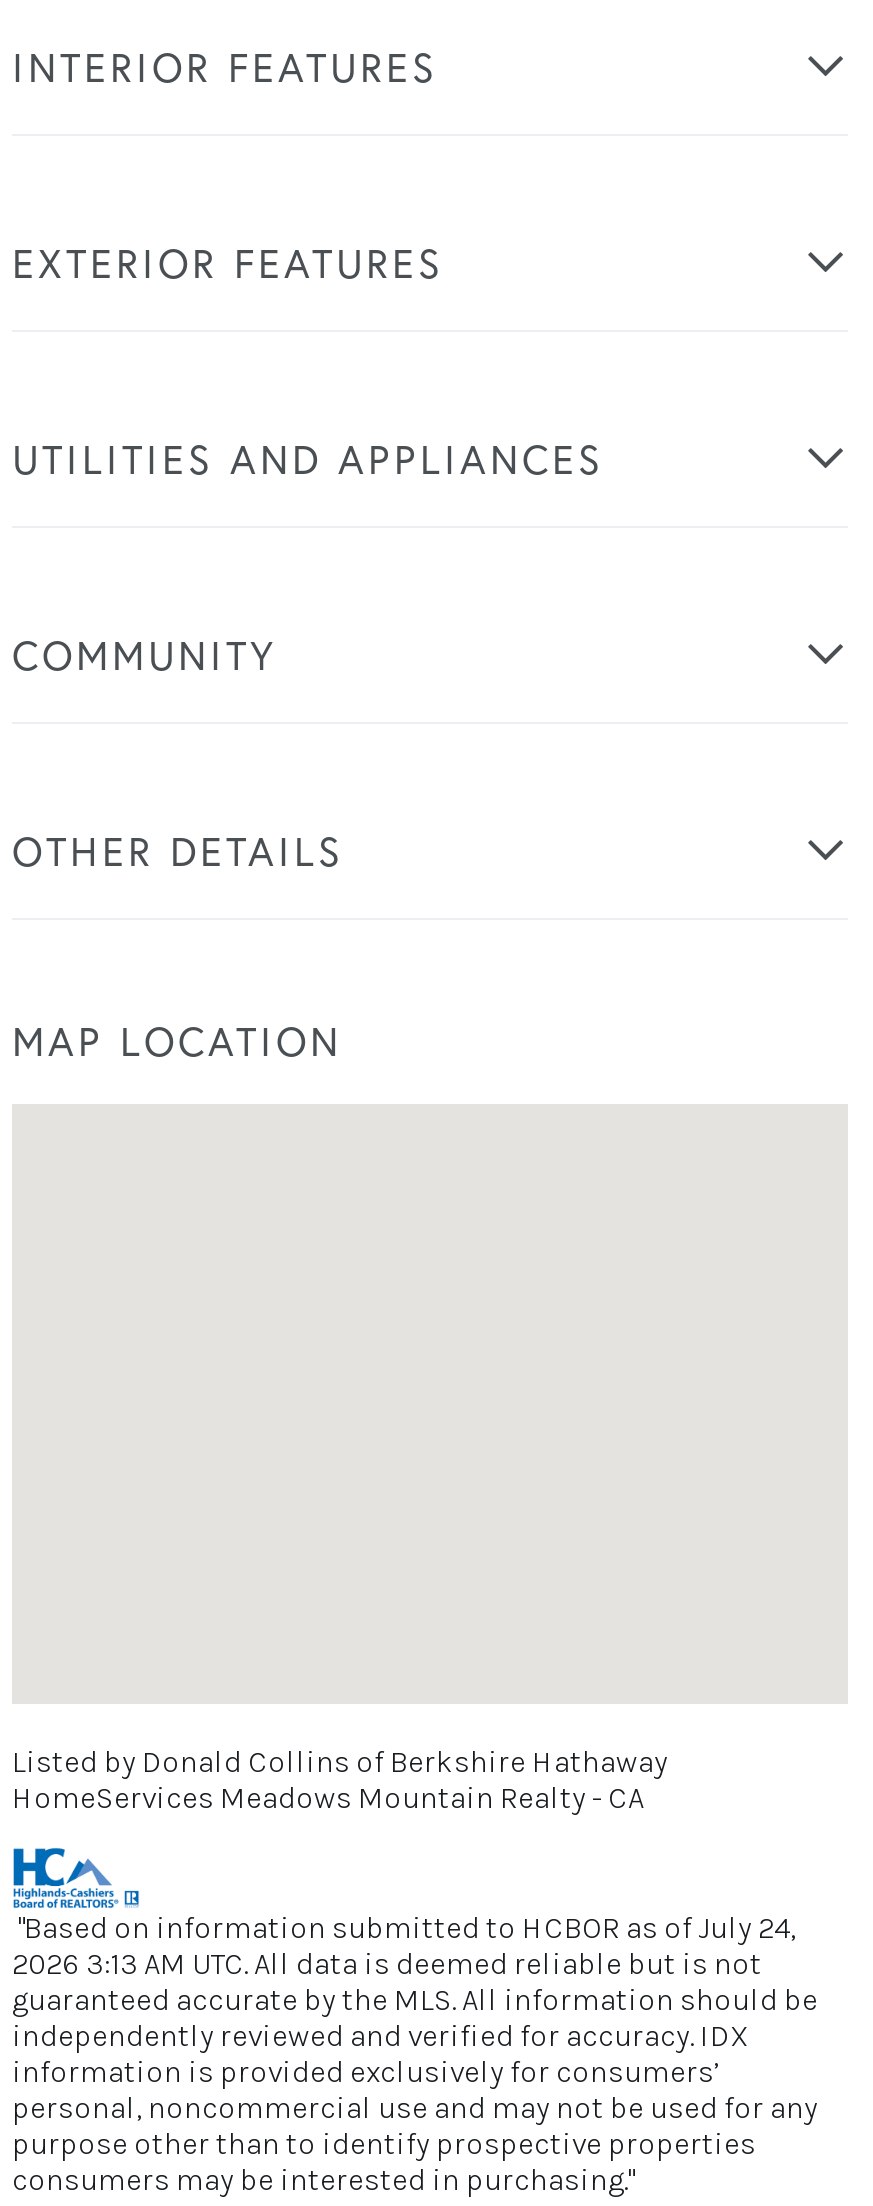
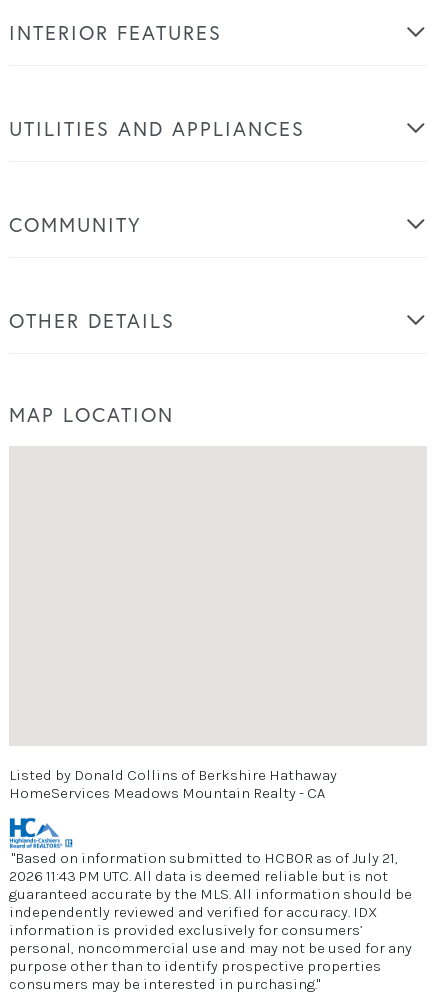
[12,235,444,289] EXTERIOR FEATURES -> none
[12,1909,796,1945] "Based on information submitted to HCBOR as of July 24, -> [9,849,398,867] "Based on information submitted to HCBOR as of July 21,
[12,1945,762,1981] 2026 3:13 AM UTC. All data is deemed reliable but is not -> [9,867,388,885] 2026 11:43 PM UTC. All data is deemed reliable but is not

